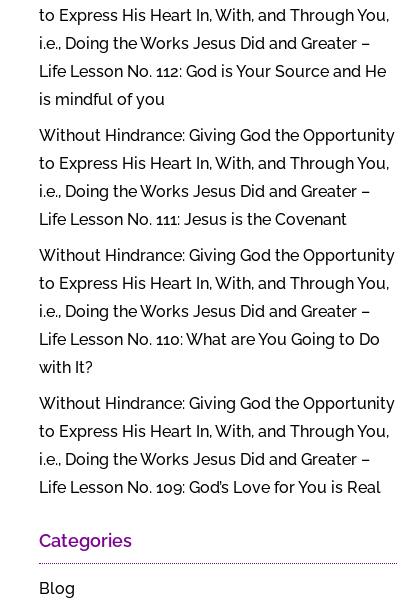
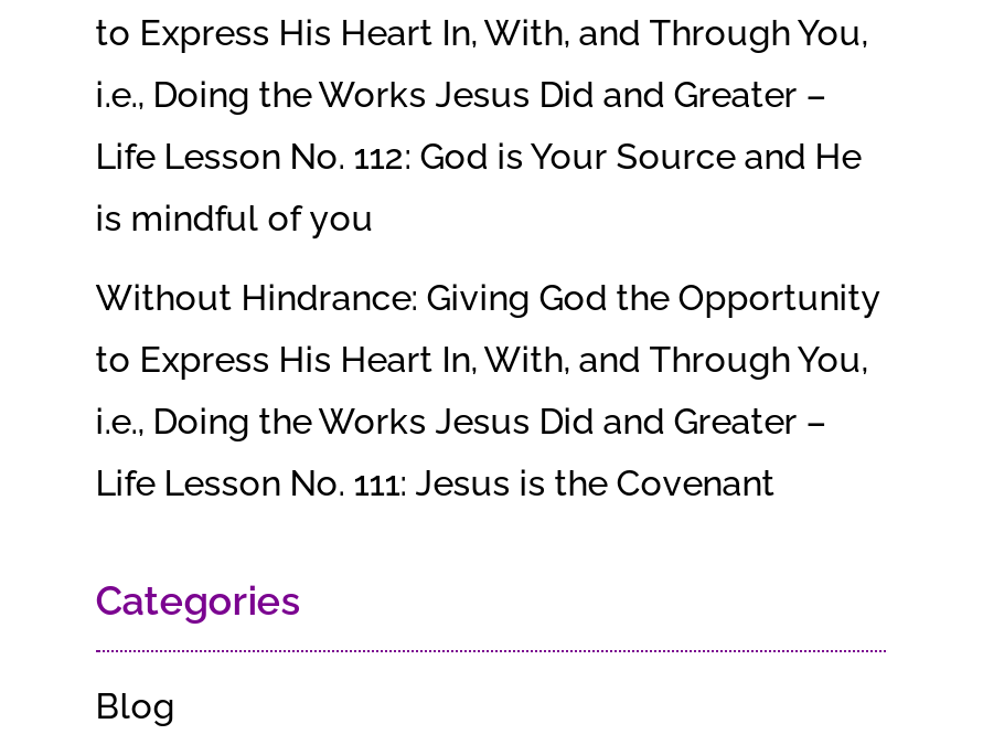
[39,246,395,497] Without Hindrance: Giving God the Opportunity | to Express His Heart In, With, and Through You, | i.e., Doing the Works Jesus Did and Greater – | Life Lesson No. 110: What are You Going to Do | with It? | Without Hindrance: Giving God the Opportunity | to Express His Heart In, With, and Through You, | i.e., Doing the Works Jesus Did and Greater – | Life Lesson No. 109: God’s Love for You is Real -> none

